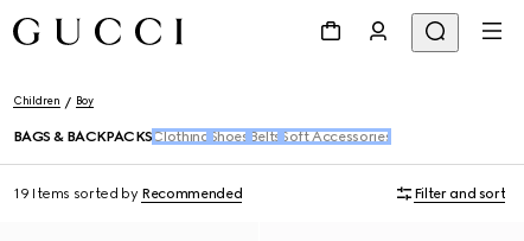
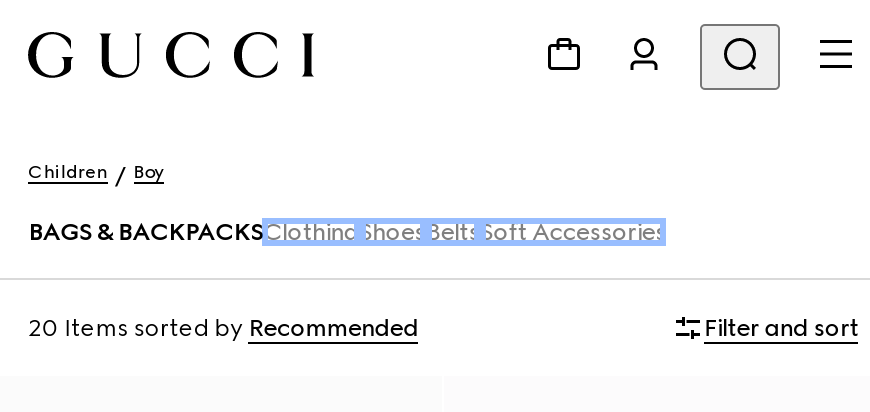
[13,185,242,202] 19 Items sorted by Recommended -> [28,314,418,342] 20 Items sorted by Recommended

